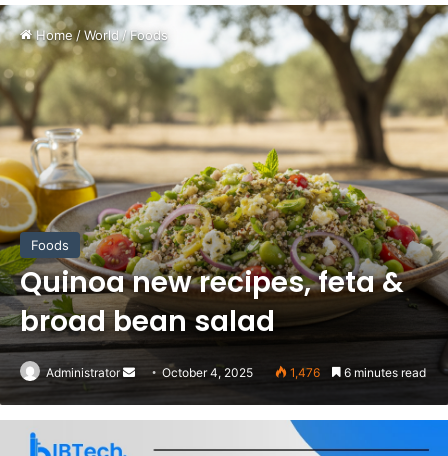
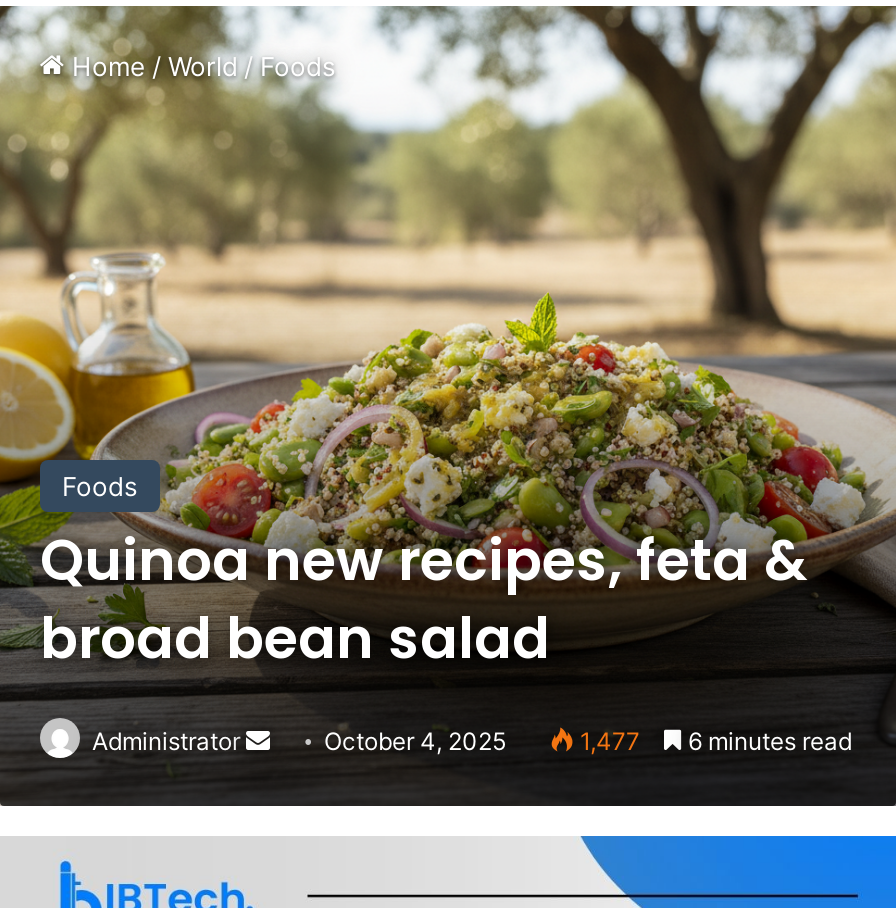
[287,365,426,380] 1,476 6 minutes read -> [574,725,852,755] 1,477 6 minutes read

